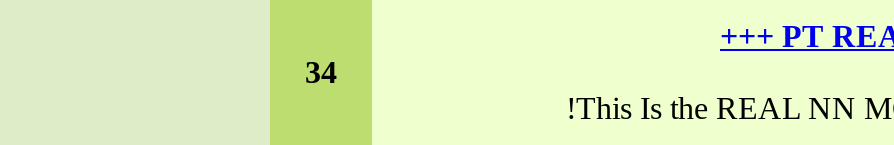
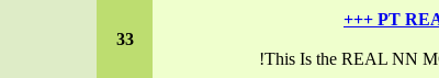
[305,55,337,89] 34 -> [116,30,133,48] 33

